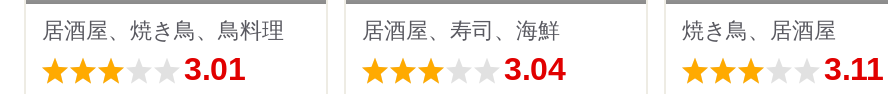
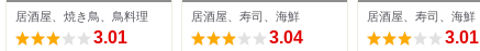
[682,19,884,87] 焼き鳥、居酒屋 | 3.11 -> [367,10,479,47] 居酒屋、寿司、海鮮 | 3.01

